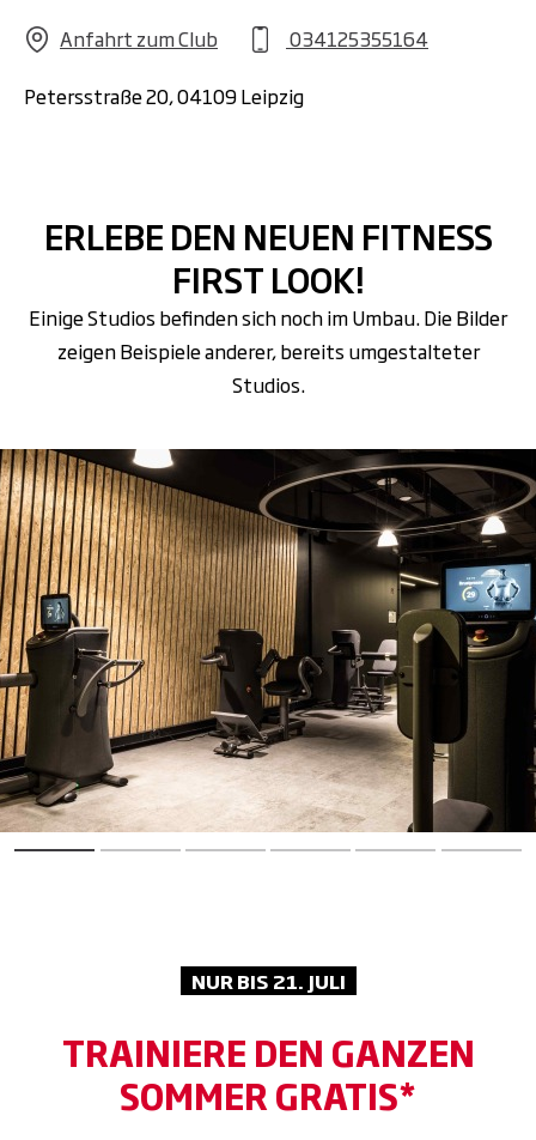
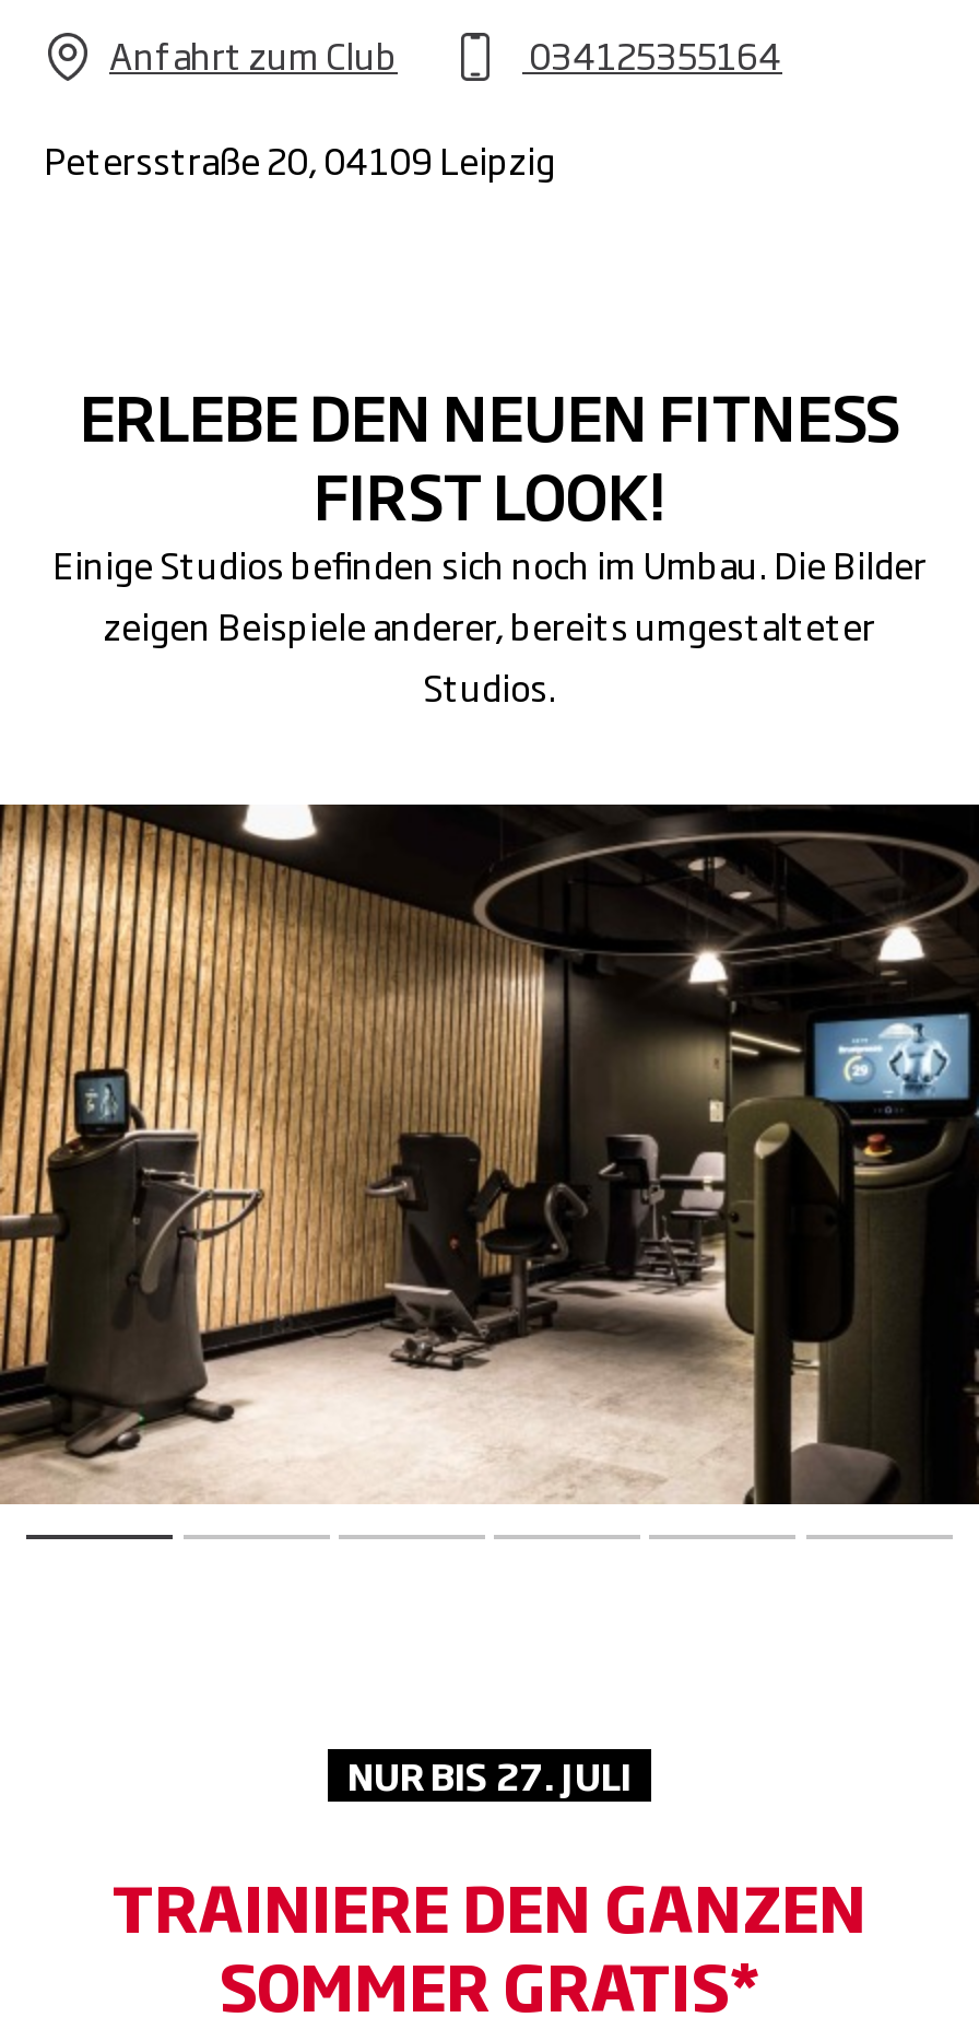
[180,966,356,995] NUR BIS 21. JULI -> [328,1748,651,1801] NUR BIS 27. JULI

